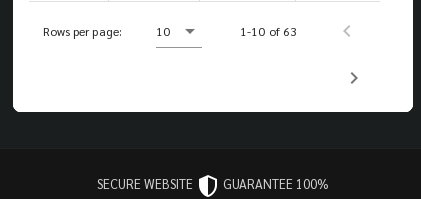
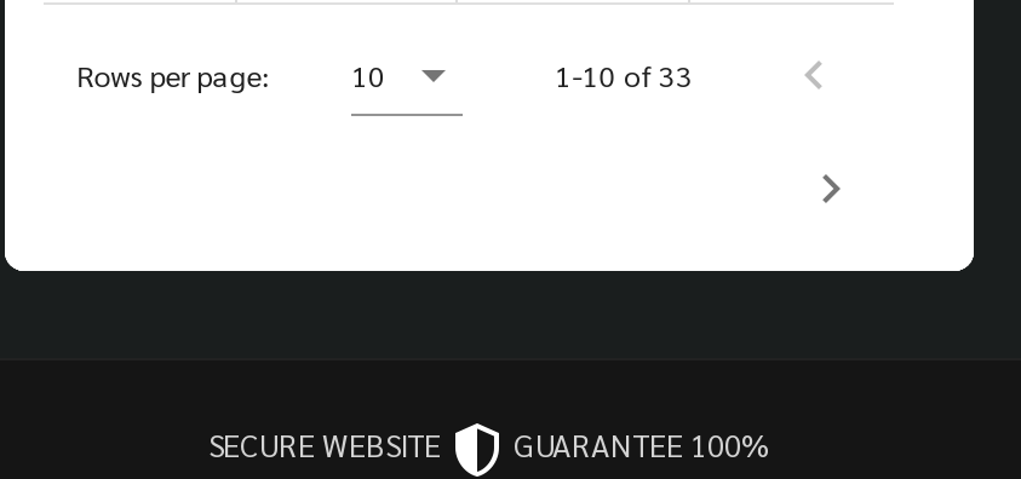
[240,23,297,39] 1-10 of 63 -> [555,55,693,94] 1-10 of 33

